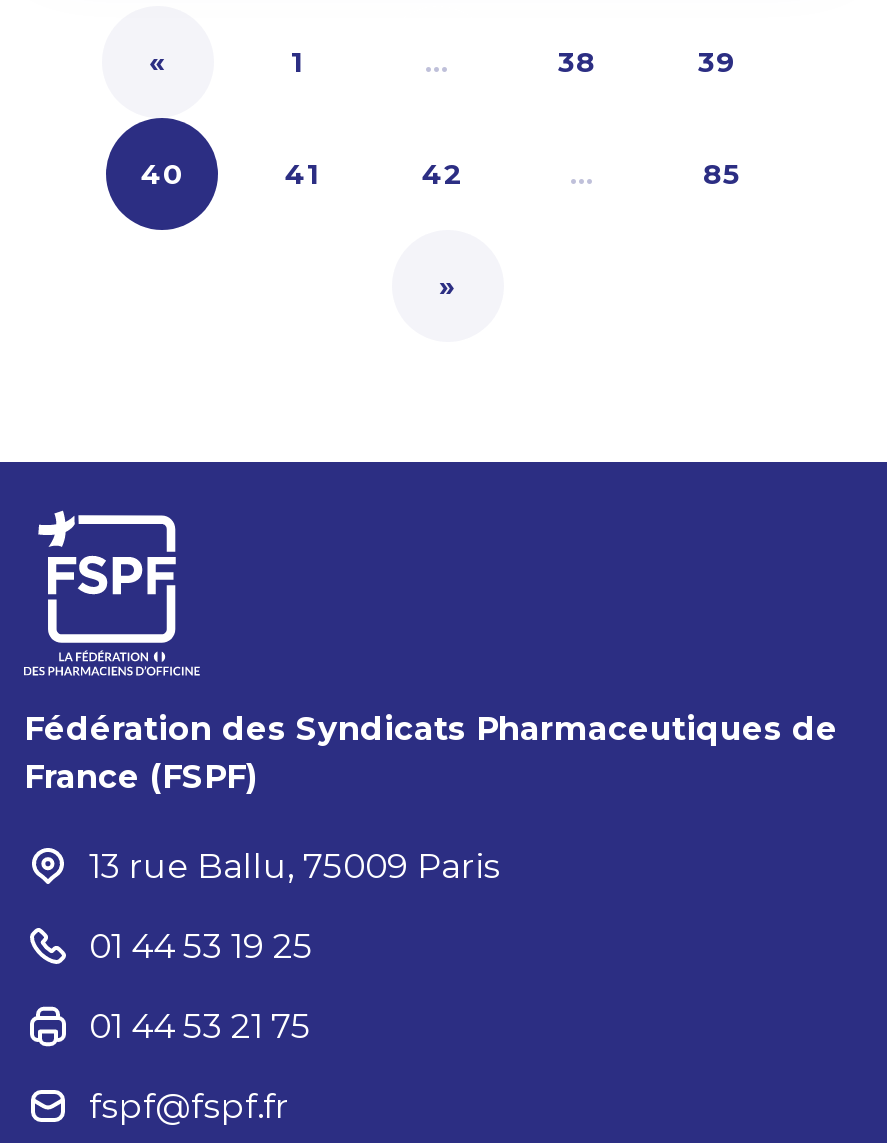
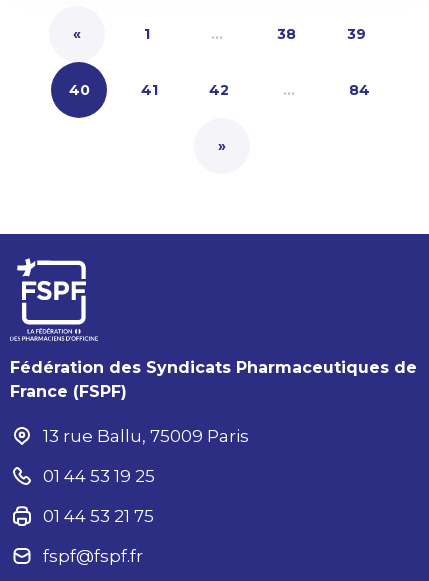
[703,155,741,191] 85 -> [348,80,369,98] 84

